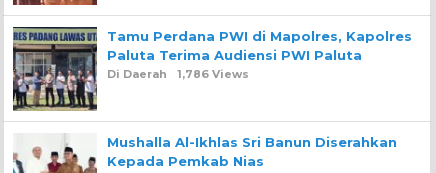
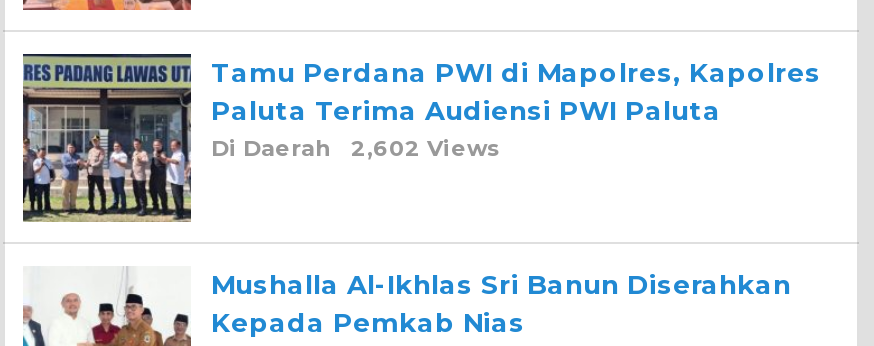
[107,67,249,81] Di Daerah 1,786 Views -> [211,135,501,163] Di Daerah 2,602 Views

